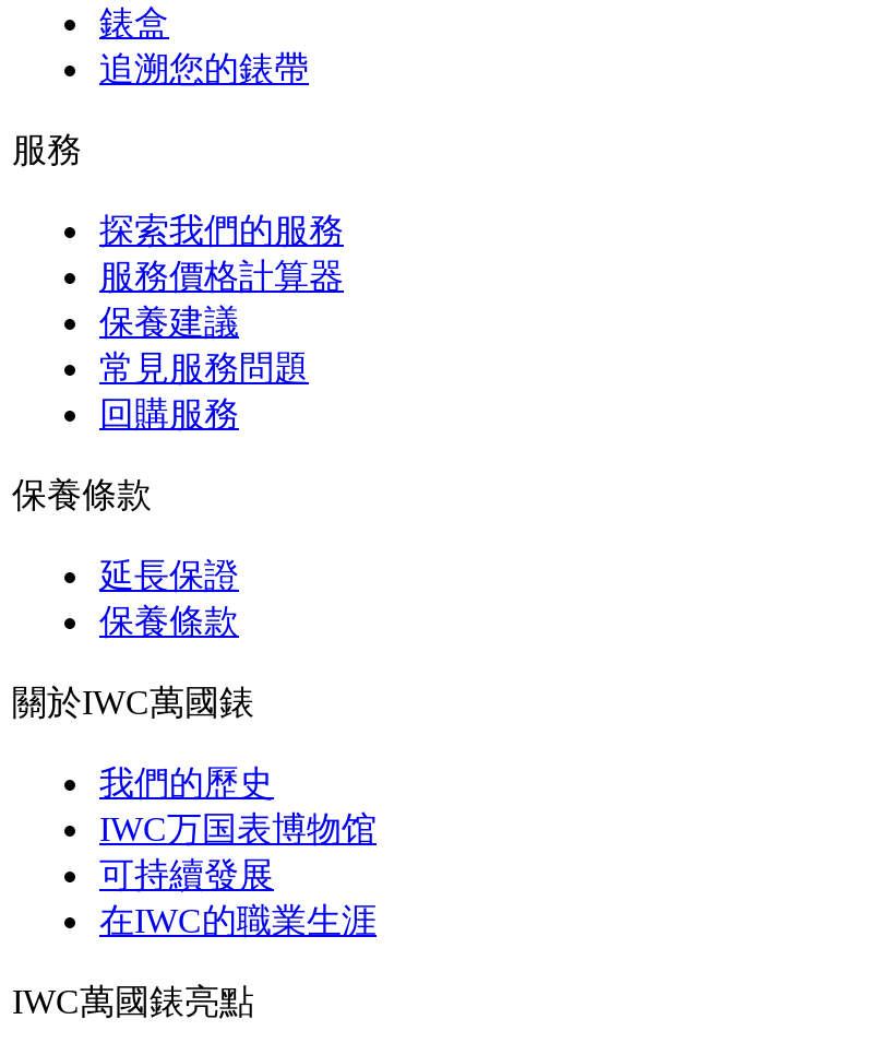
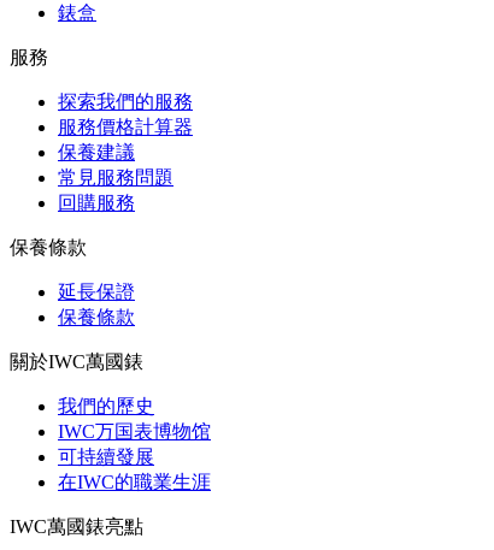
[99,50,309,87] 追溯您的錶帶 -> none

